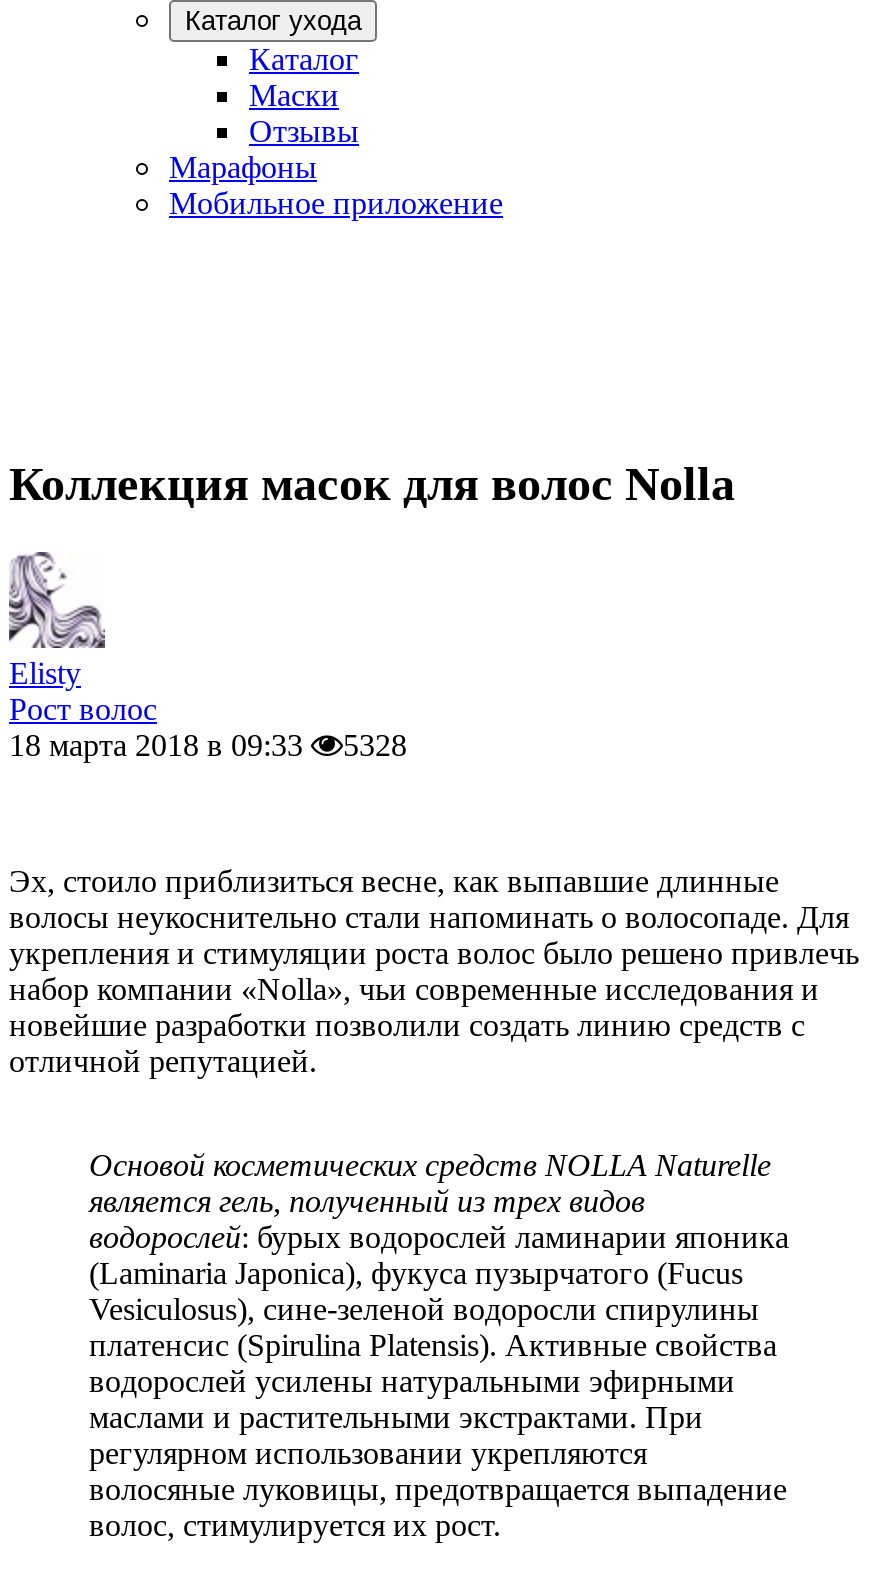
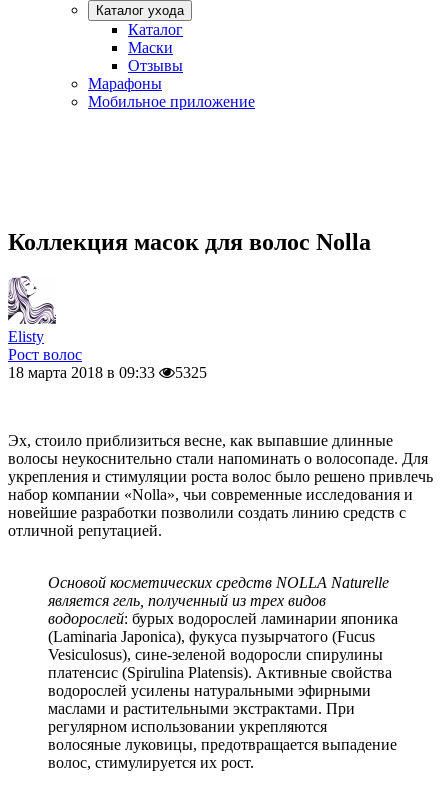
[9,728,407,762] 18 марта 2018 в 09:33 5328 -> [8,364,207,381] 18 марта 2018 в 09:33 5325

